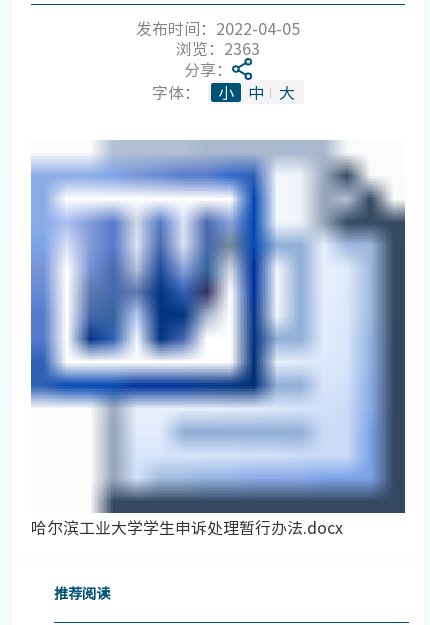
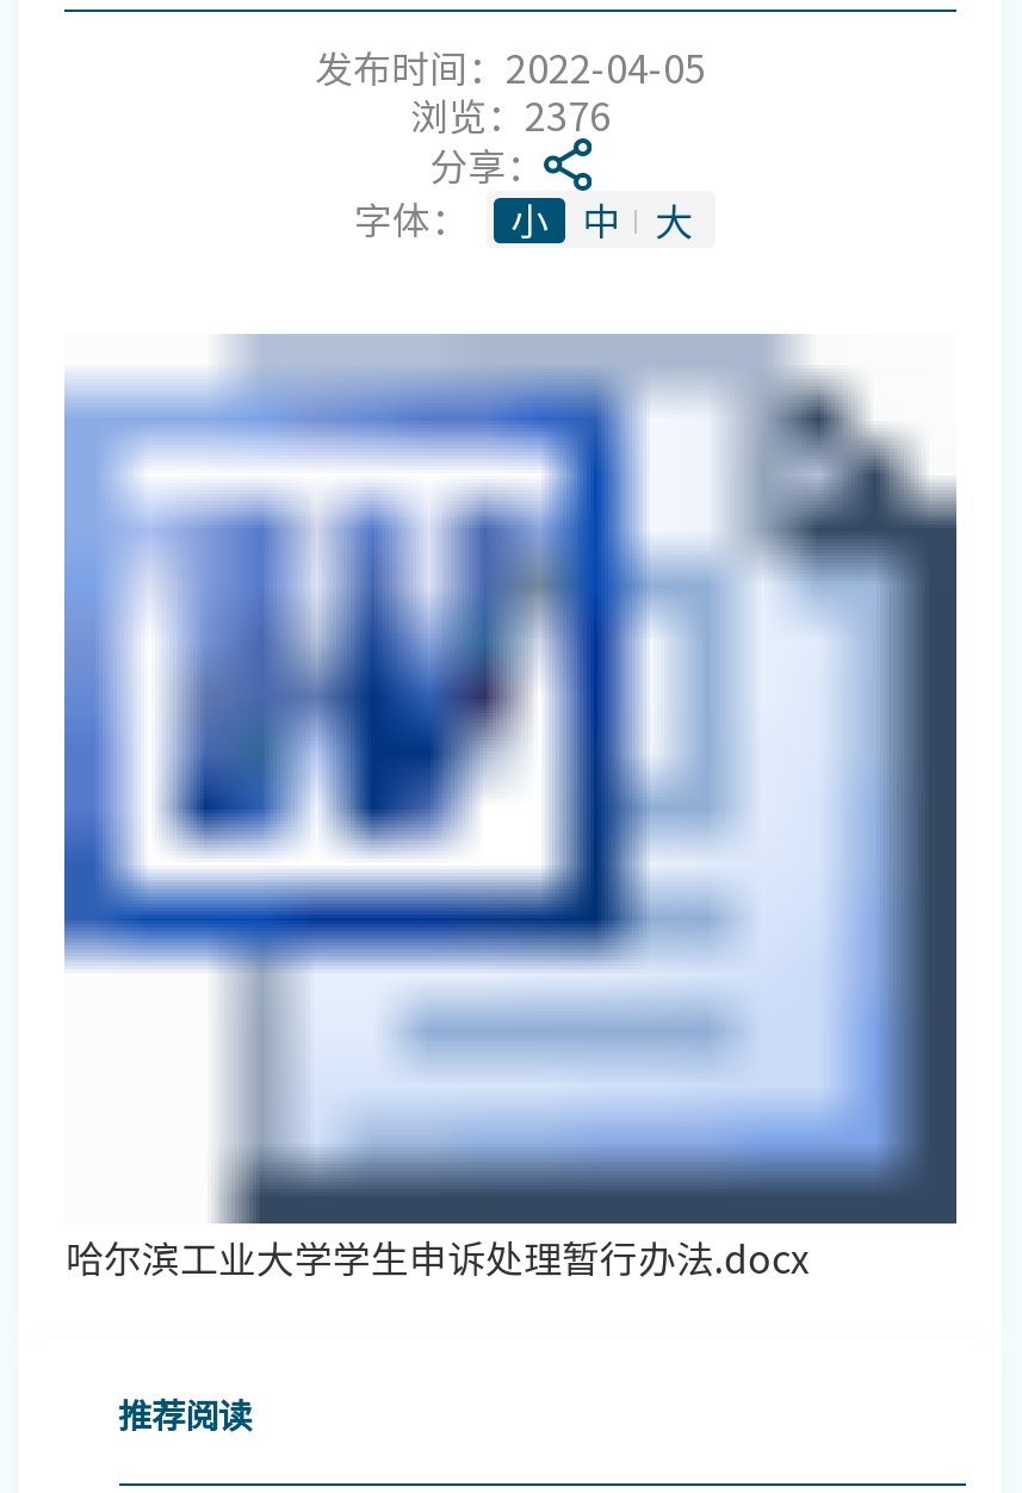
[176,36,260,60] 浏览：2363 -> [410,86,611,143] 浏览：2376

